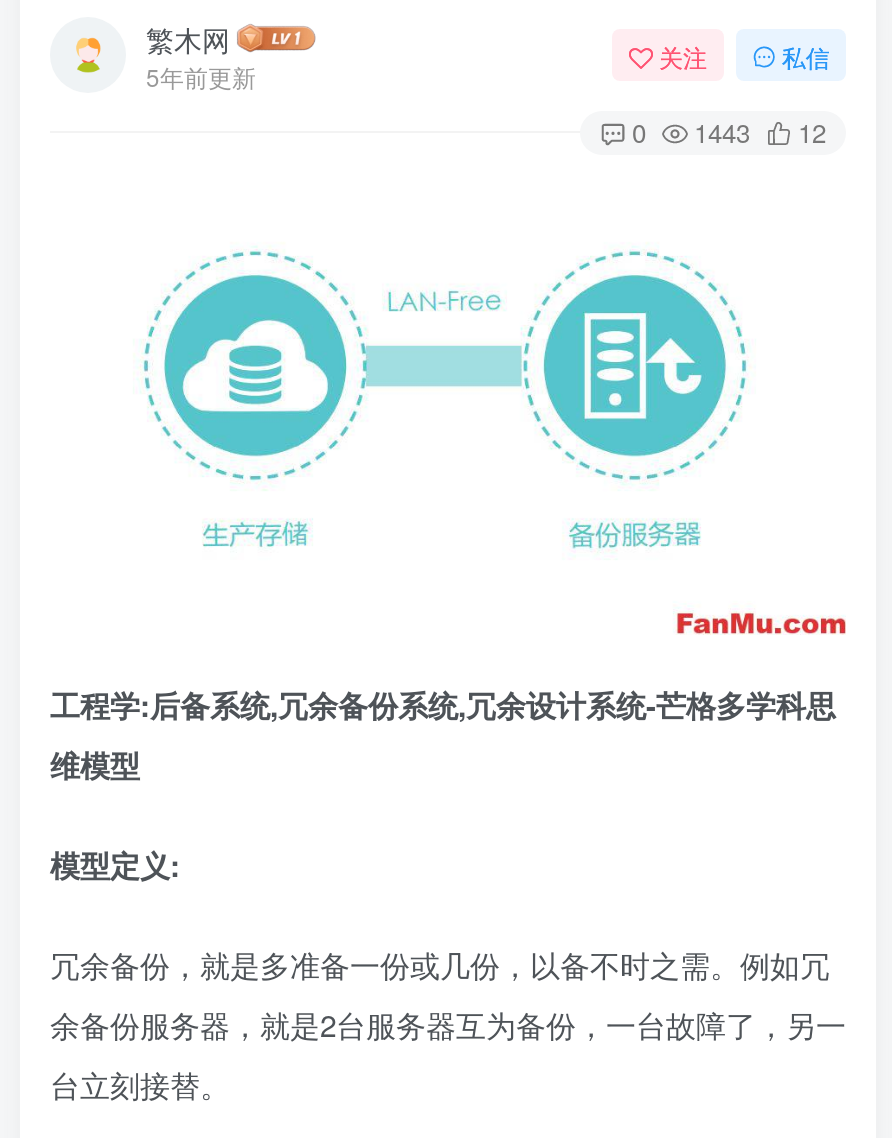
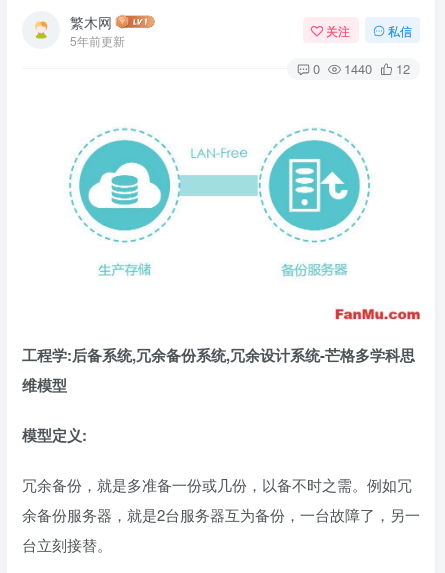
[632,113,826,151] 0 1443 12 -> [313,59,410,78] 0 1440 12

